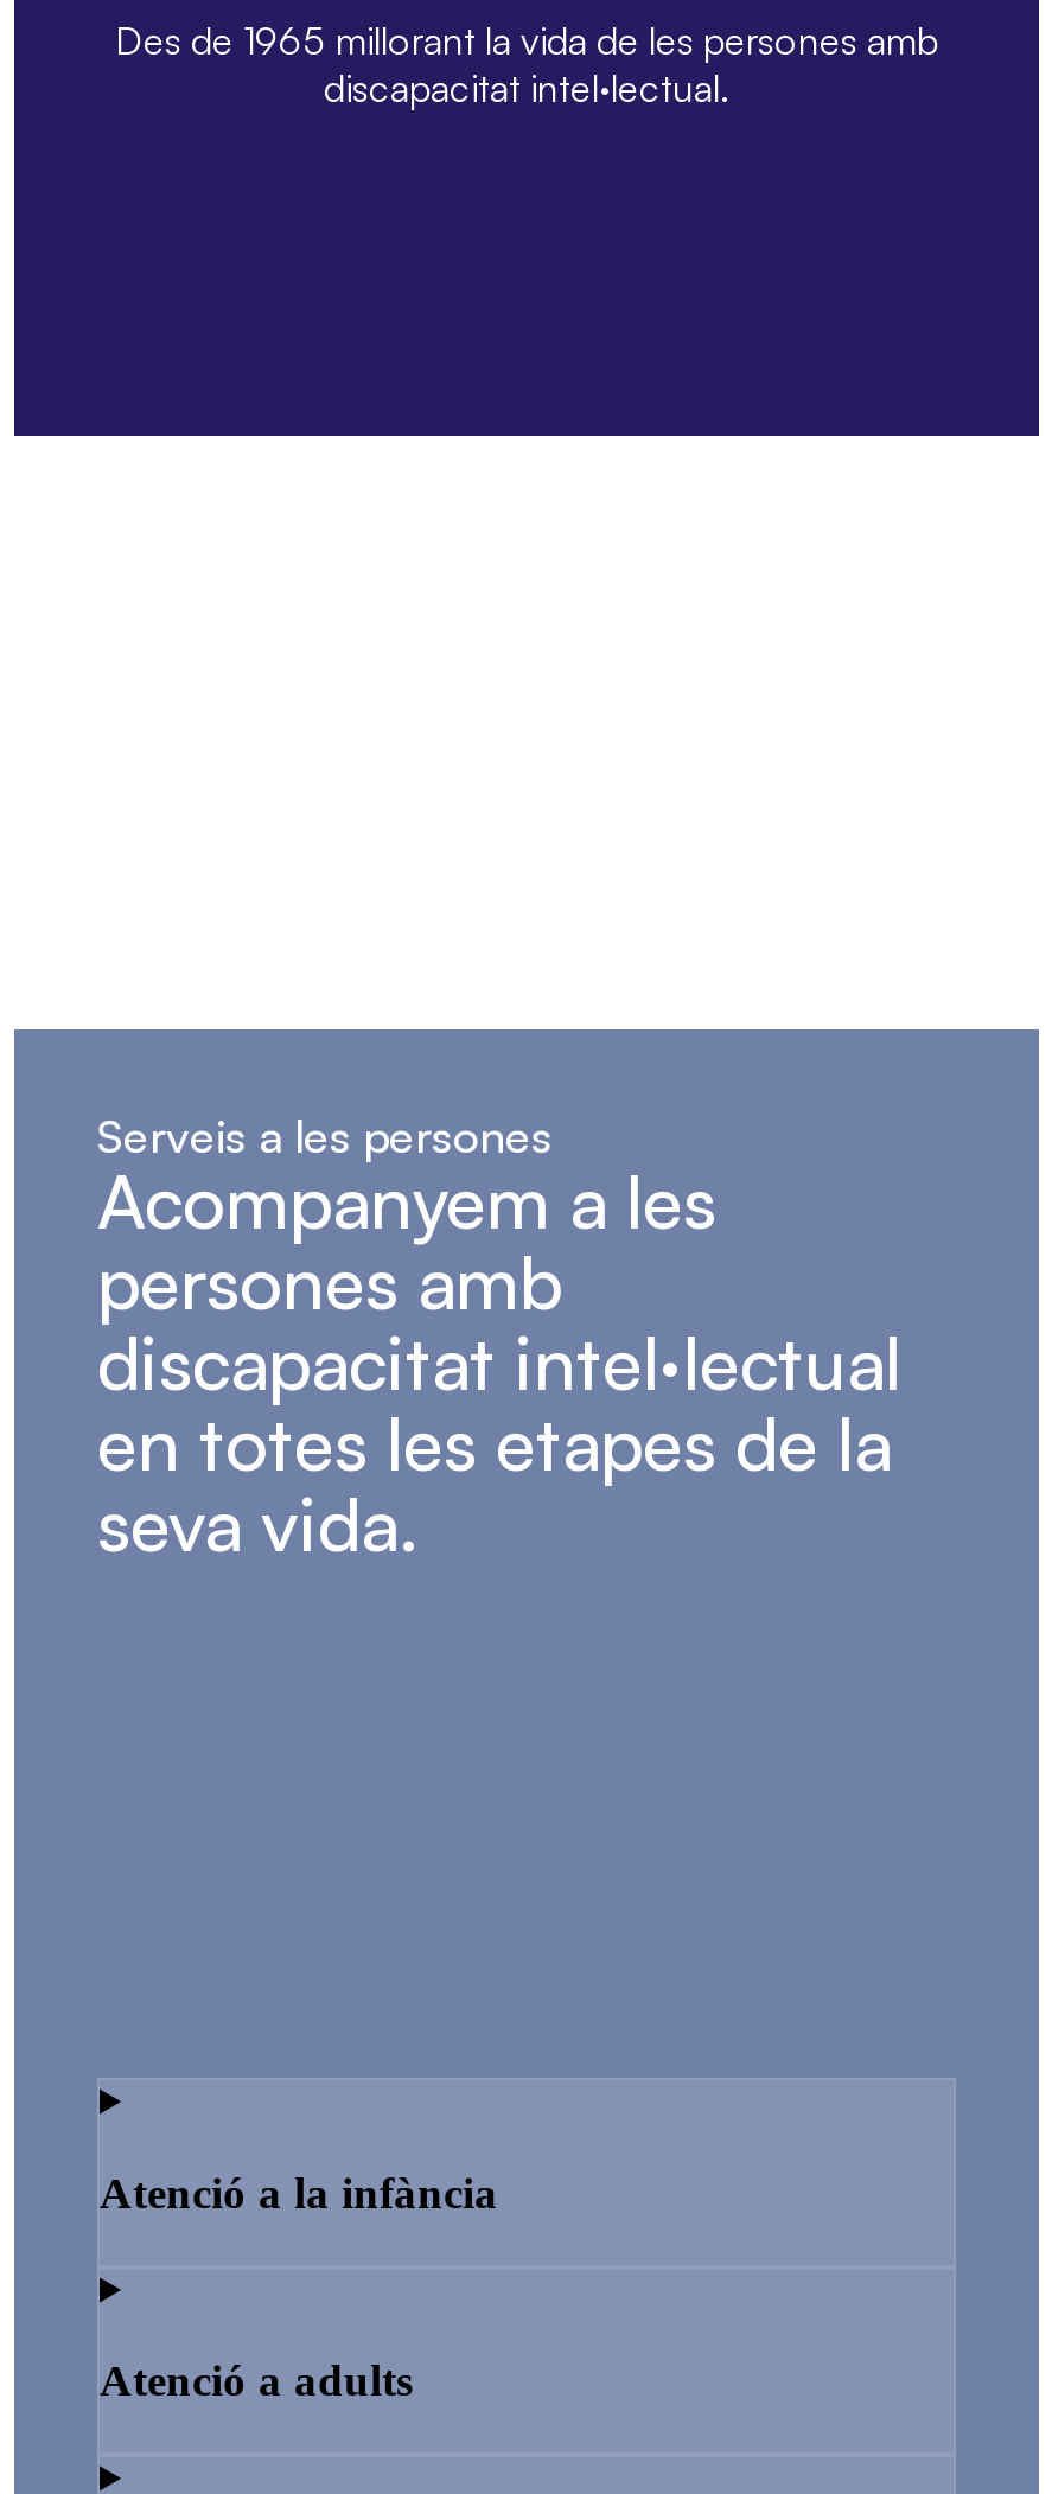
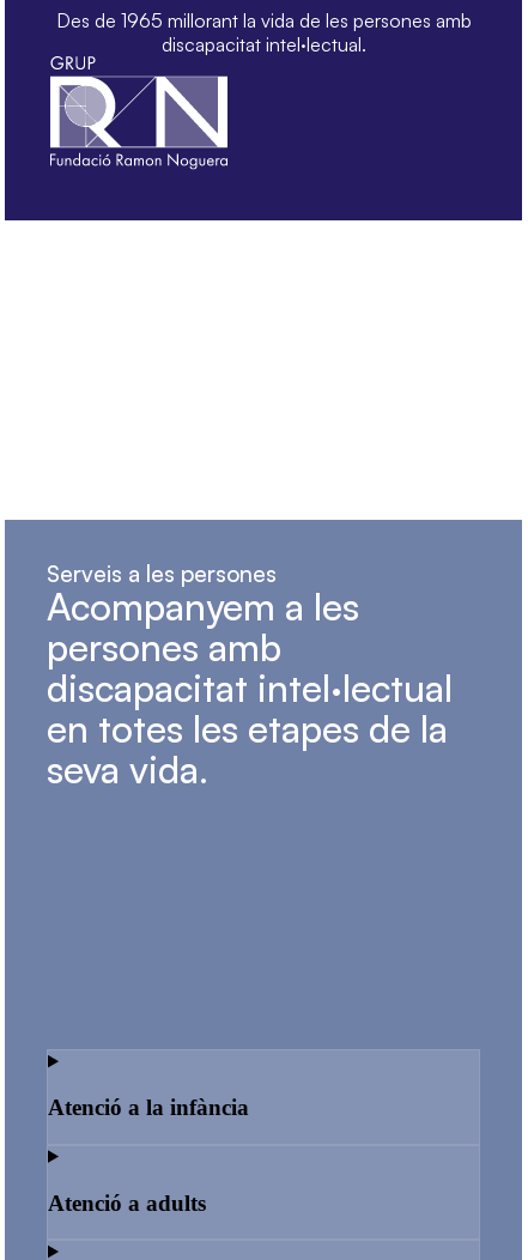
none -> [49,55,229,170] [image]

